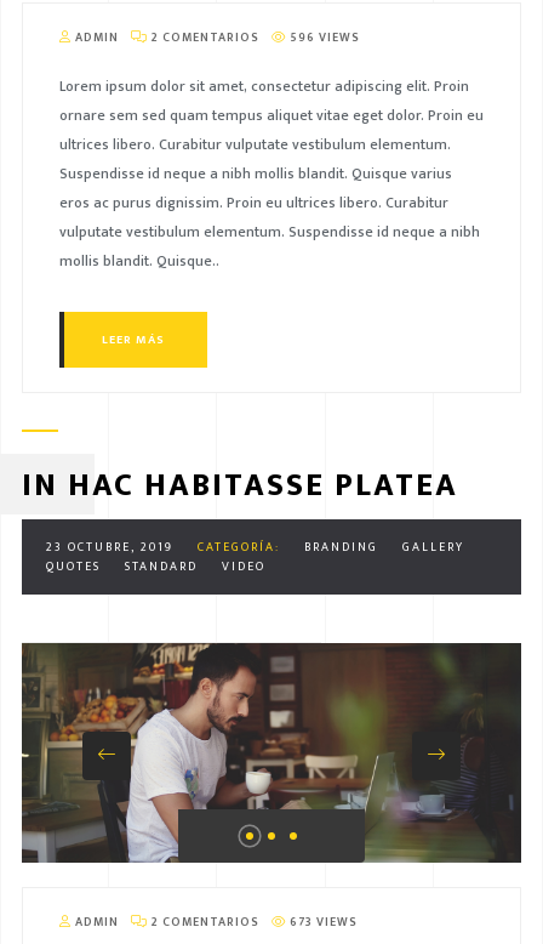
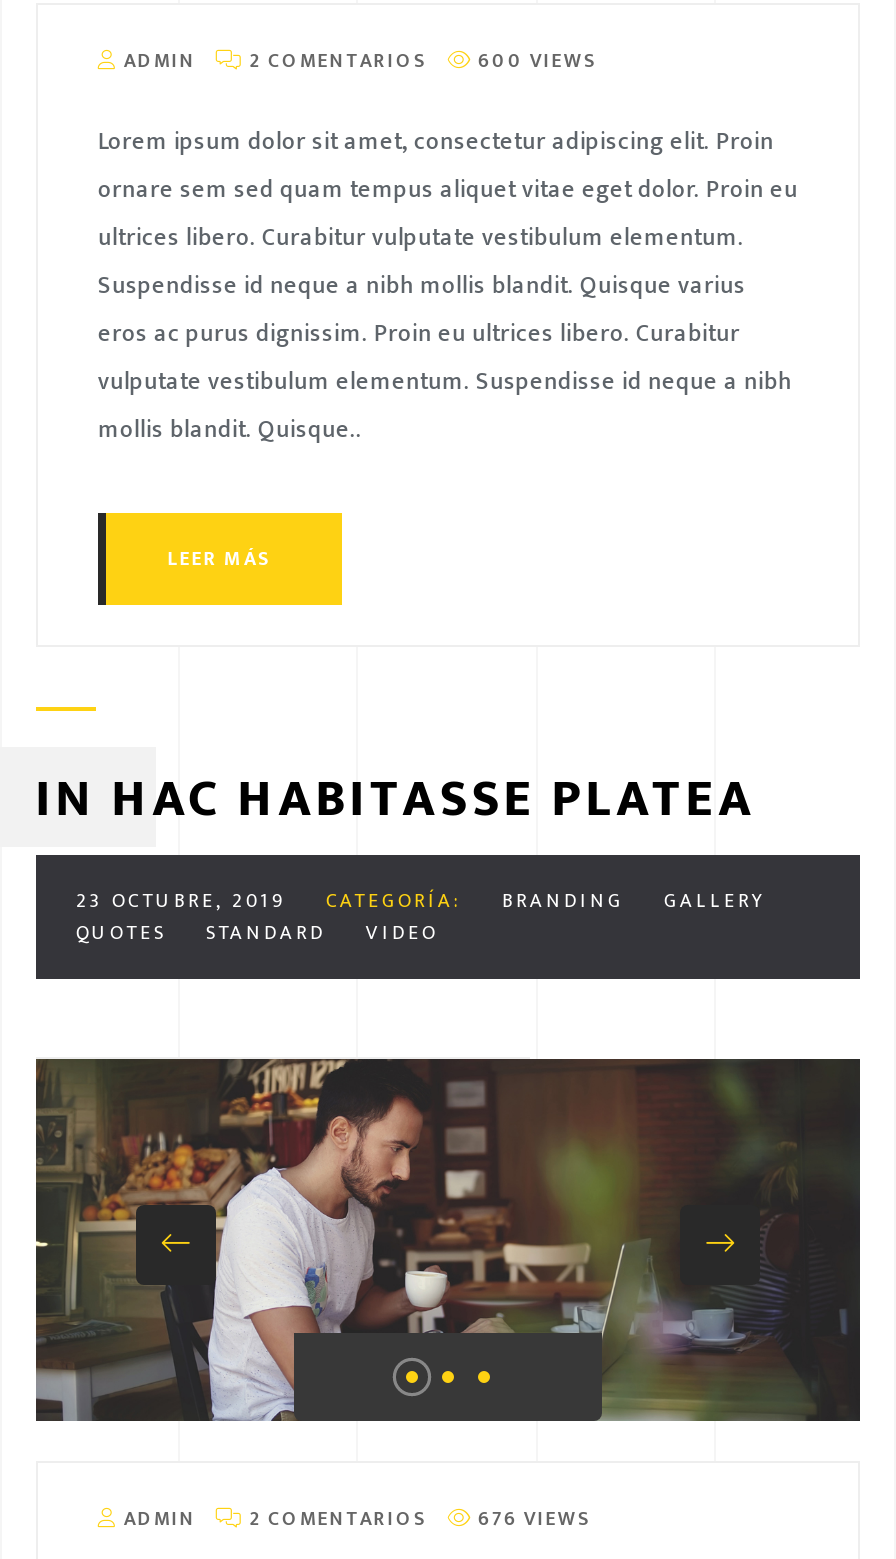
[71,28,360,47] ADMIN 2 COMENTARIOS 596 VIEWS -> [118,45,598,77] ADMIN 2 COMENTARIOS 600 VIEWS
[71,912,357,932] ADMIN 2 COMENTARIOS 673 VIEWS -> [118,1503,592,1535] ADMIN 2 COMENTARIOS 676 VIEWS

